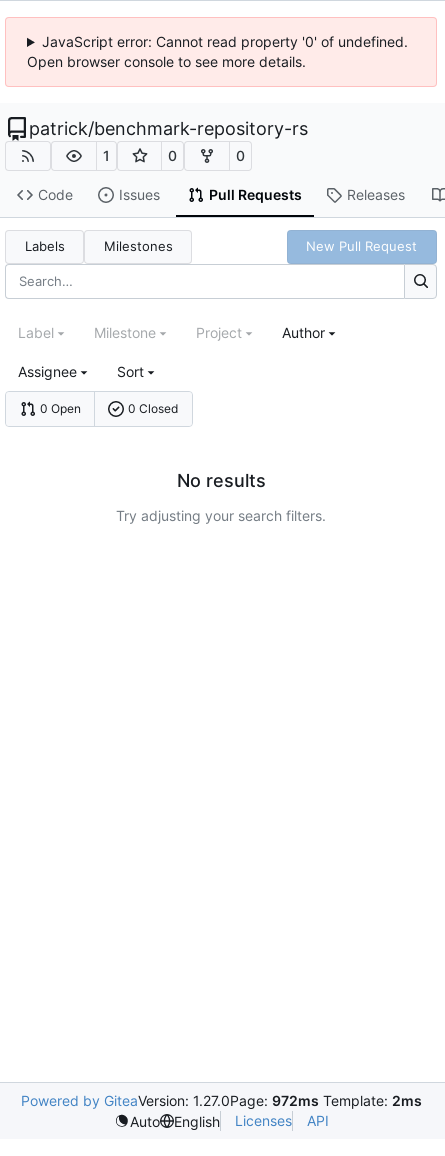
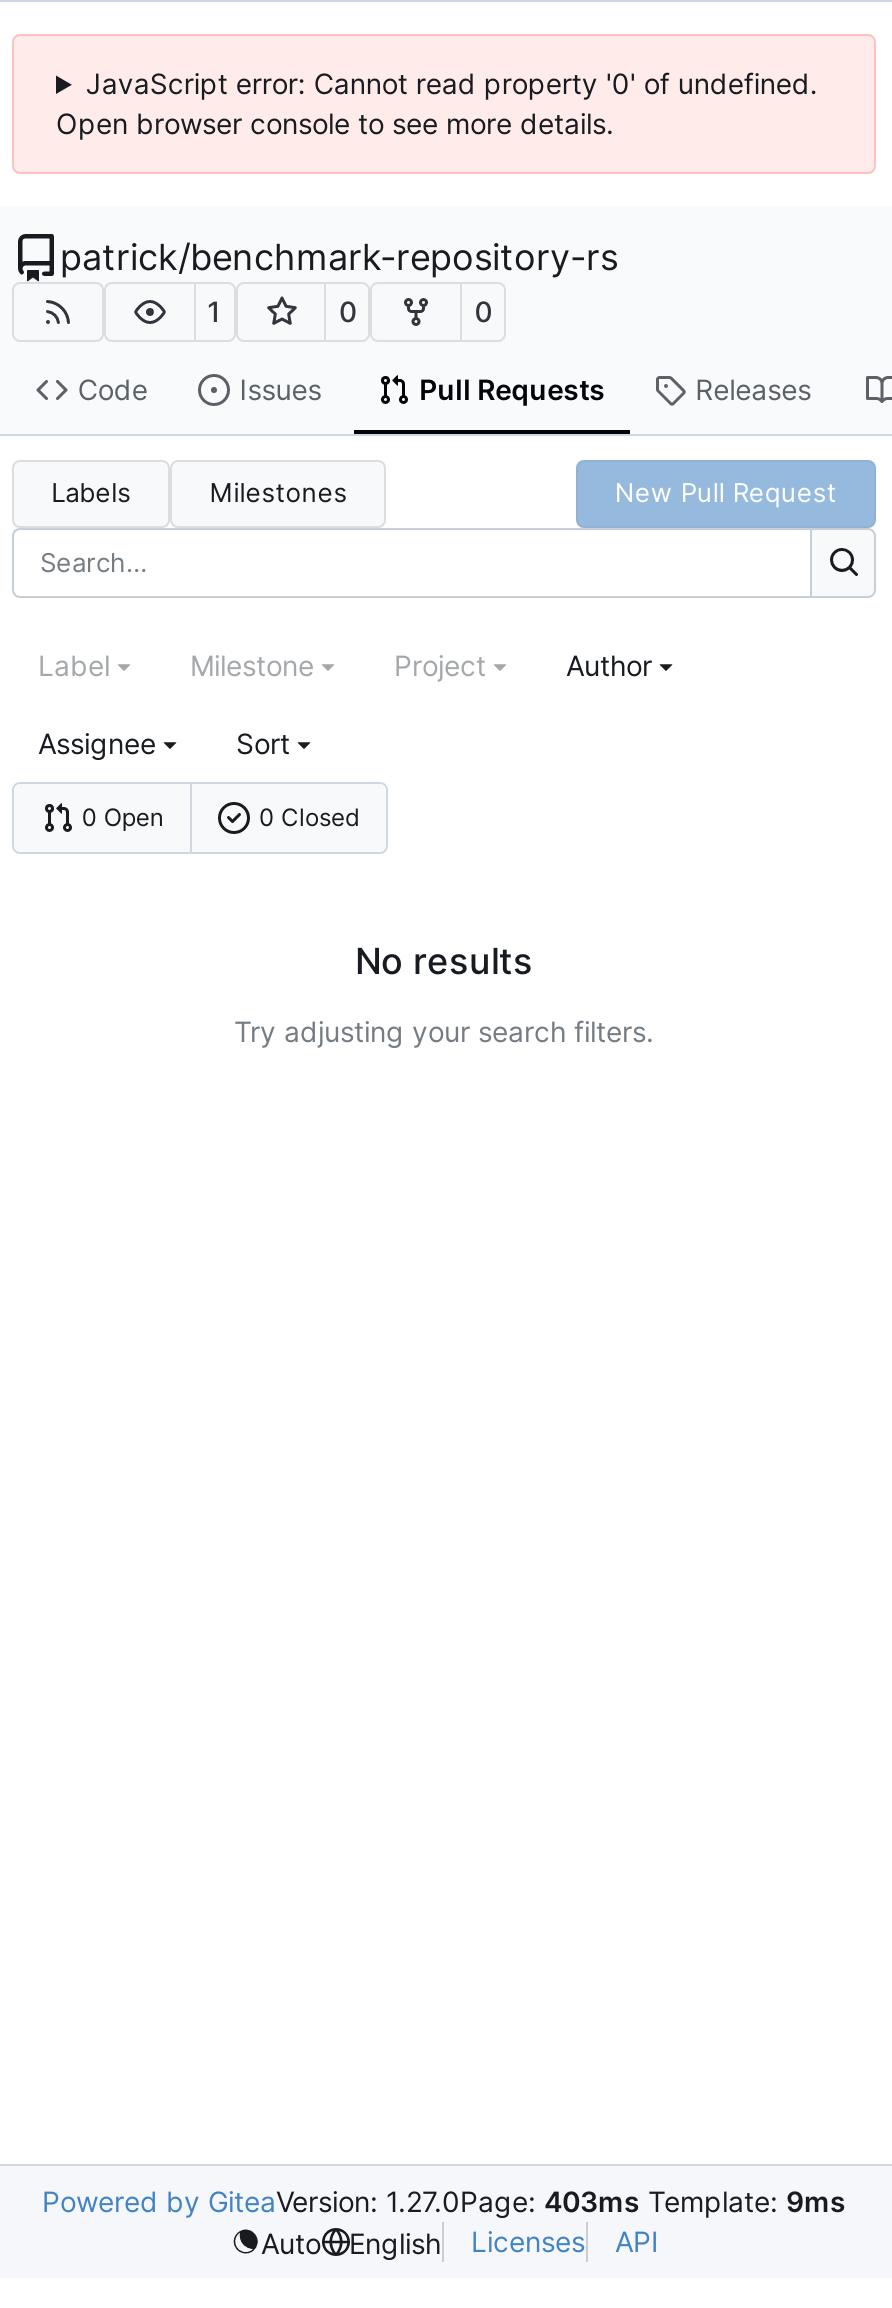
[20,1092,421,1109] Powered by GiteaVersion: 1.27.0Page: 972ms Template: 2ms -> [42,2184,846,2218] Powered by GiteaVersion: 1.27.0Page: 403ms Template: 9ms

